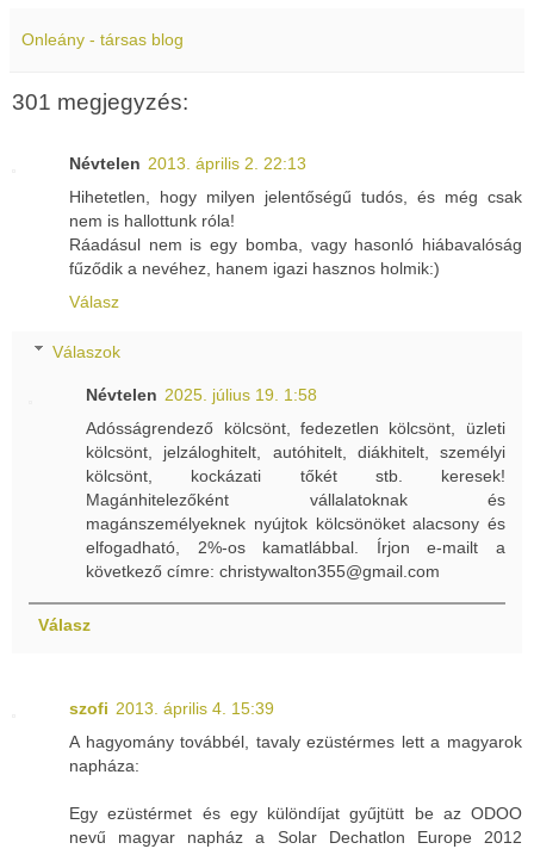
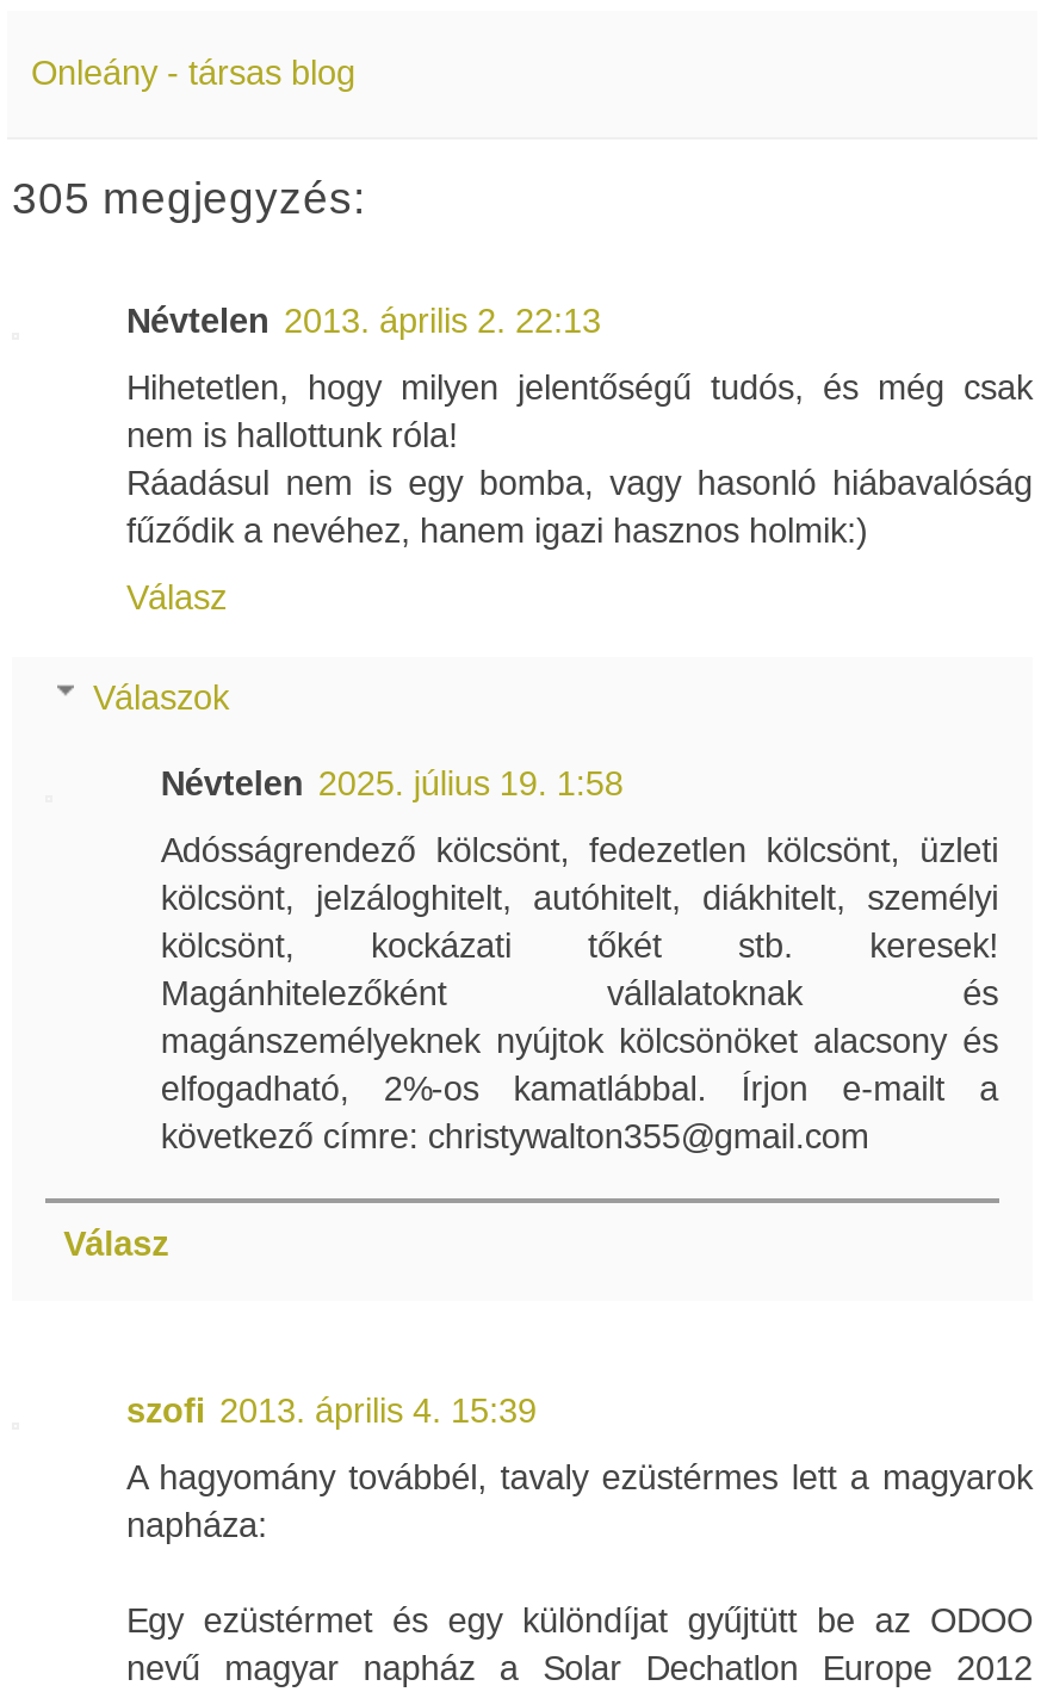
[12,89,188,114] 301 megjegyzés: -> [12,172,365,222] 305 megjegyzés:

